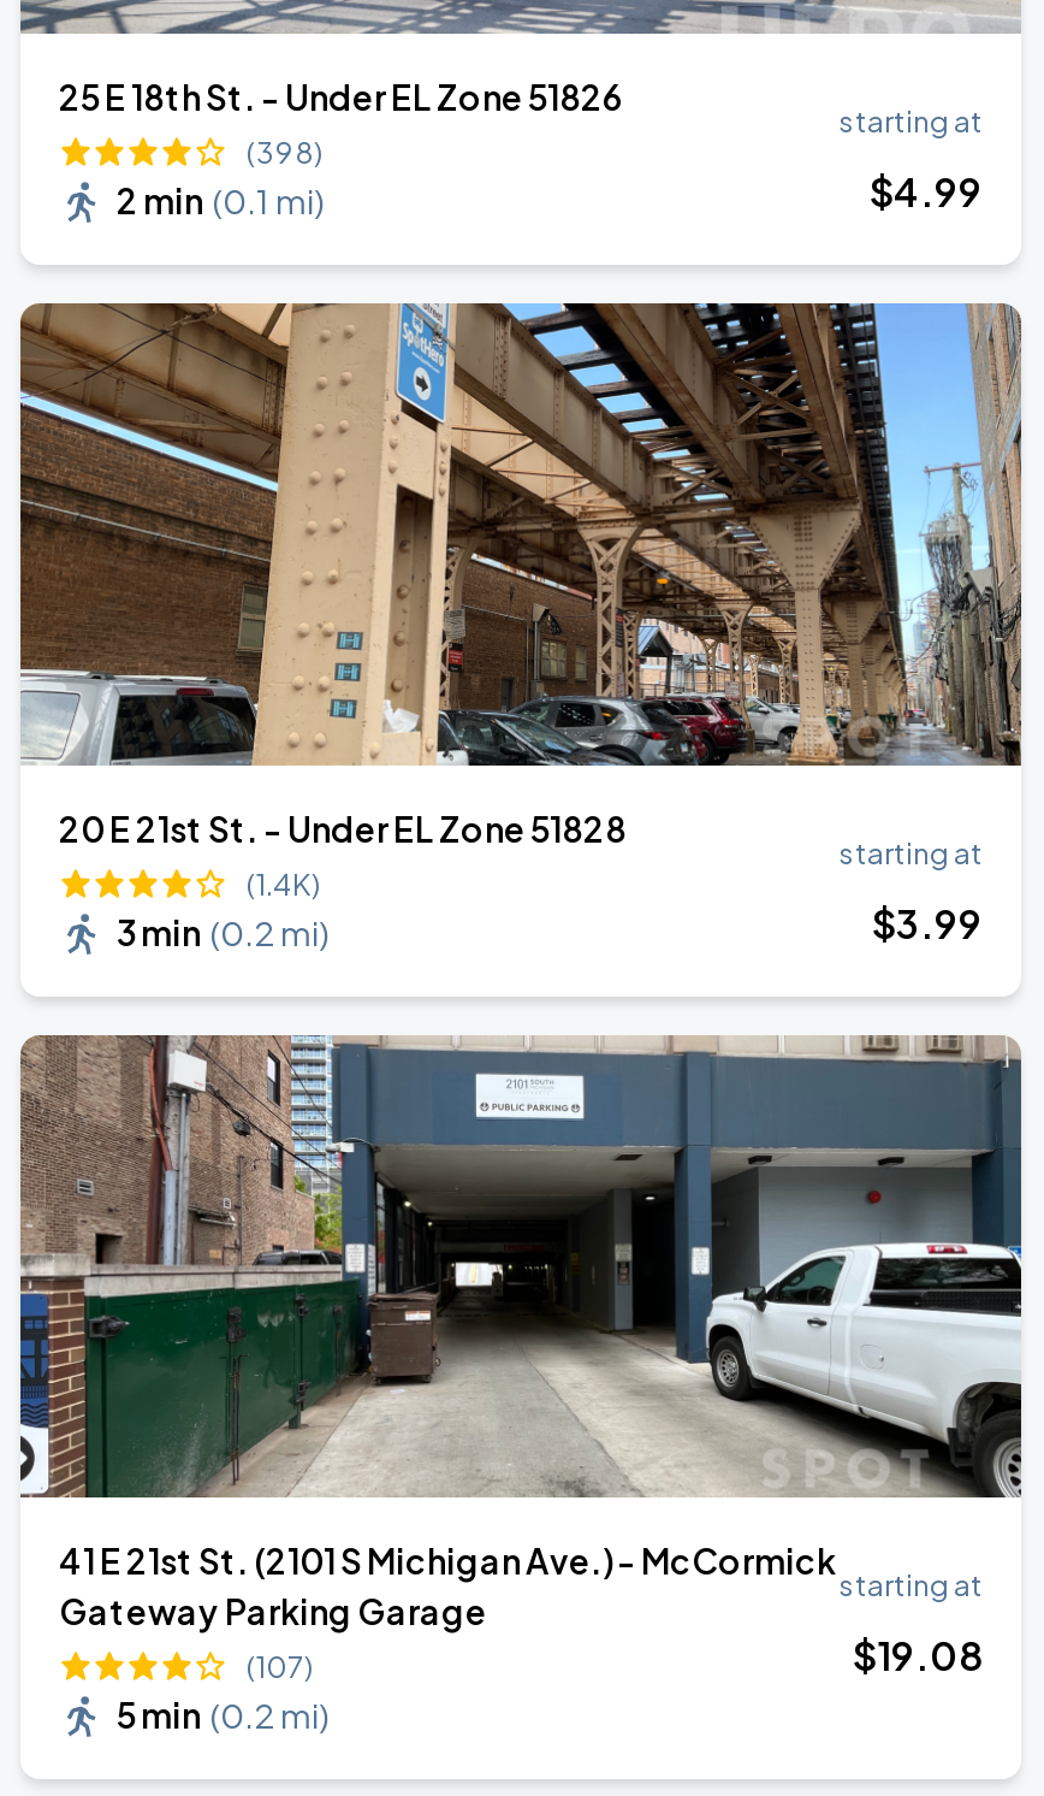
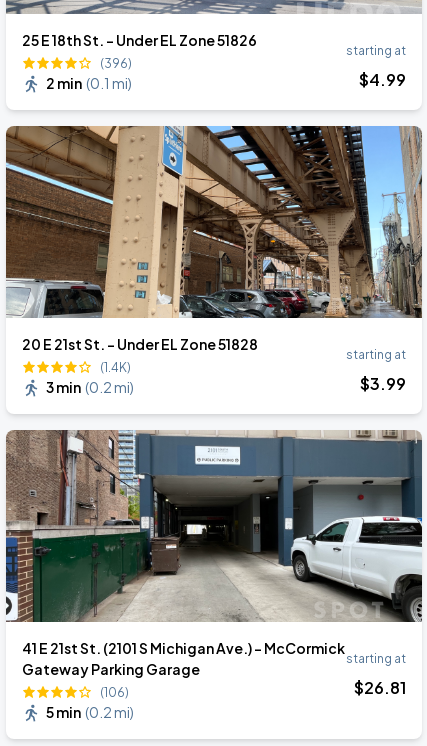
[247,135,324,171] (398) -> [100,56,132,71] (396)
[853,1630,983,1680] $19.08 -> [354,677,406,698] $26.81
[247,1649,314,1685] (107) -> [100,685,129,700] (106)

